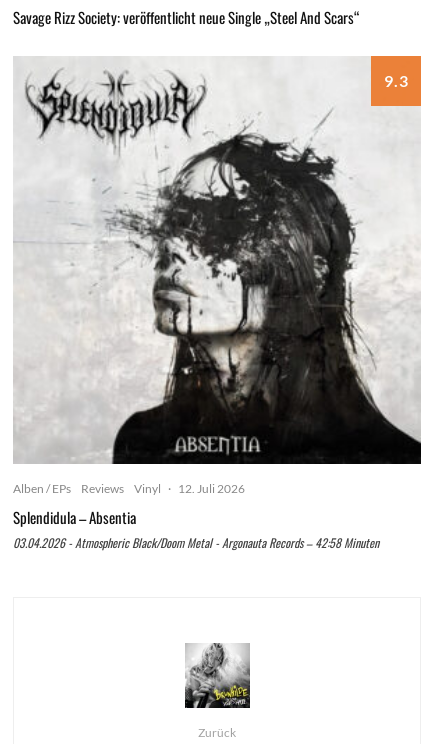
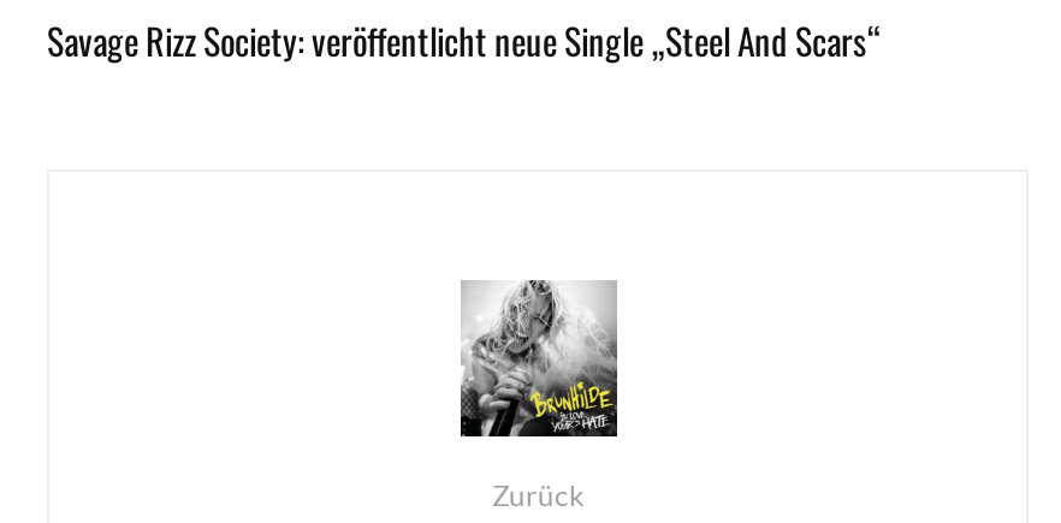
[13,55,422,465] [image] | 9.3 -> none
[13,481,379,551] Alben / EPs | Reviews | Vinyl · 12. Juli 2026 | Splendidula – Absentia | 03.04.2026 - Atmospheric Black/Doom Metal - Argonauta Records – 42:58 Minuten -> none

